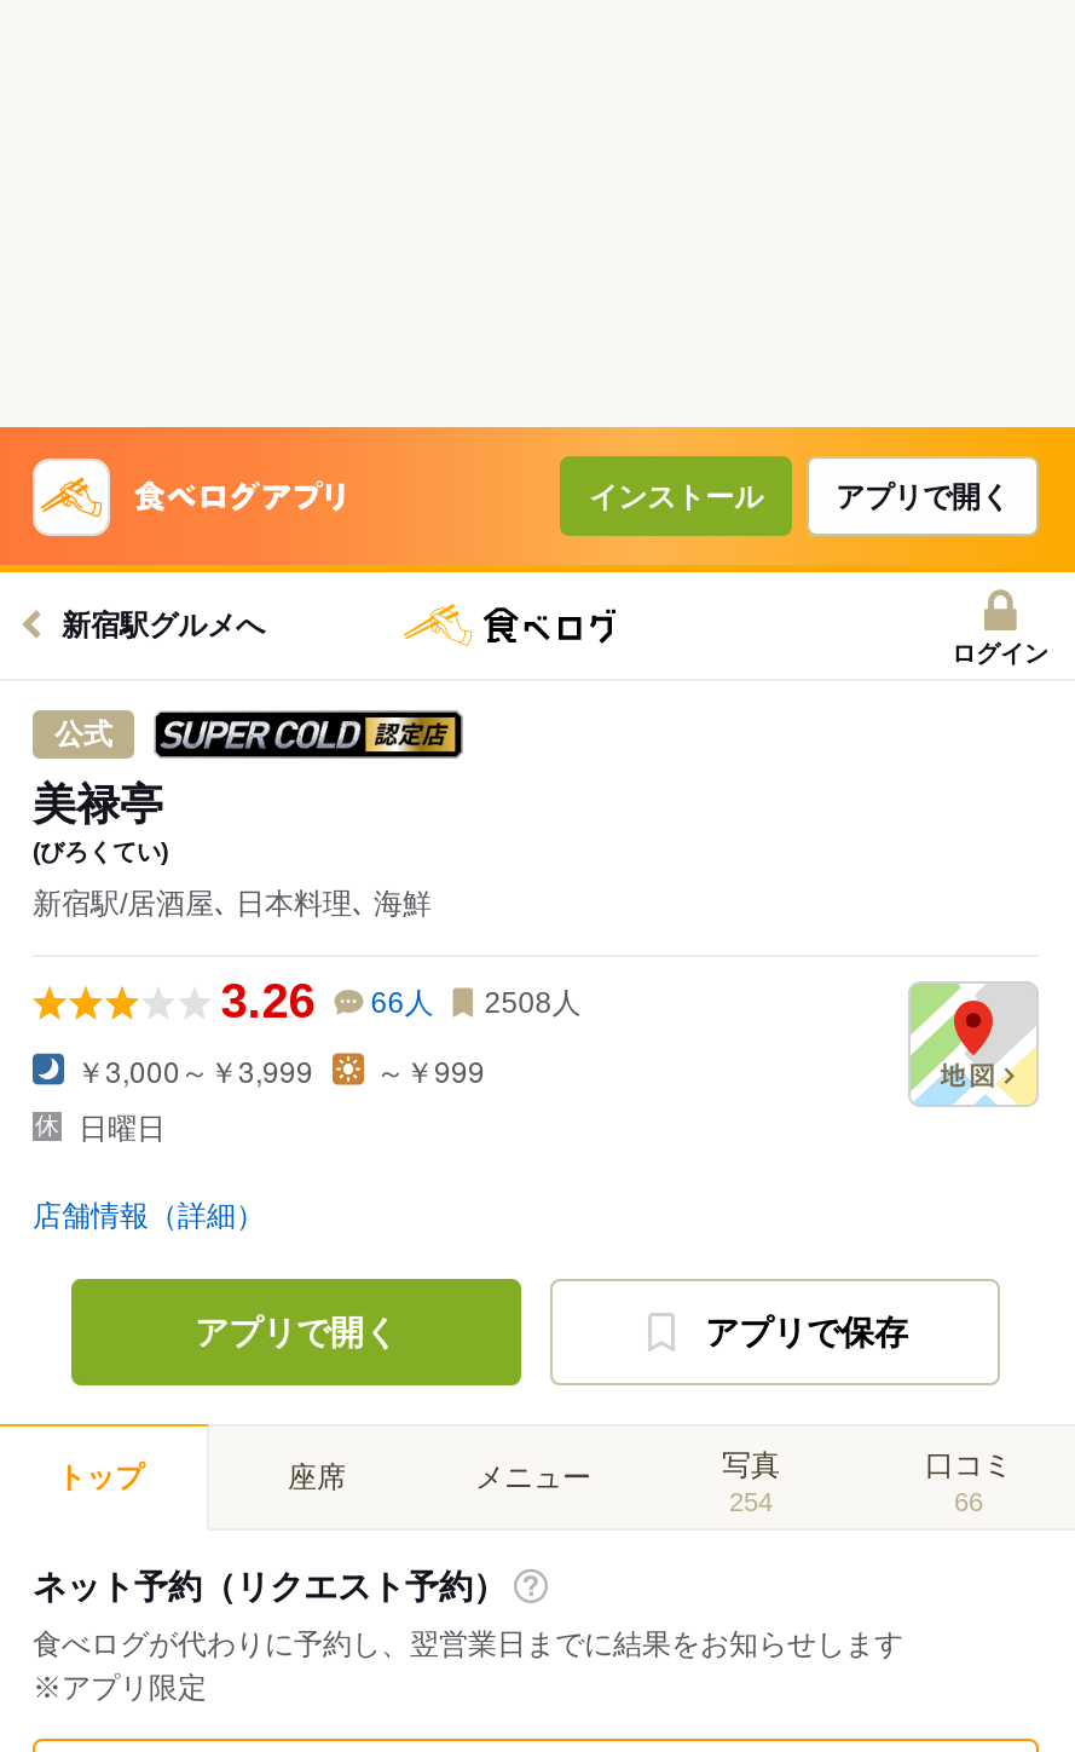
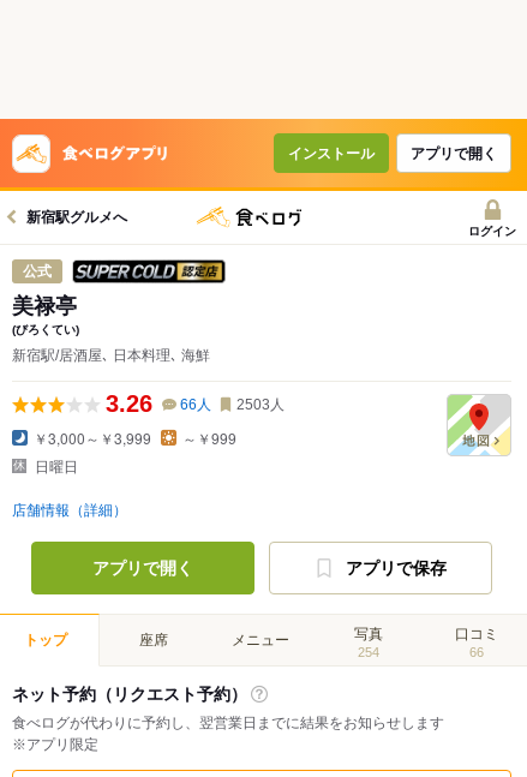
[221,974,581,1027] 3.26 66人 2508人 -> [105,390,284,417] 3.26 66人 2503人

